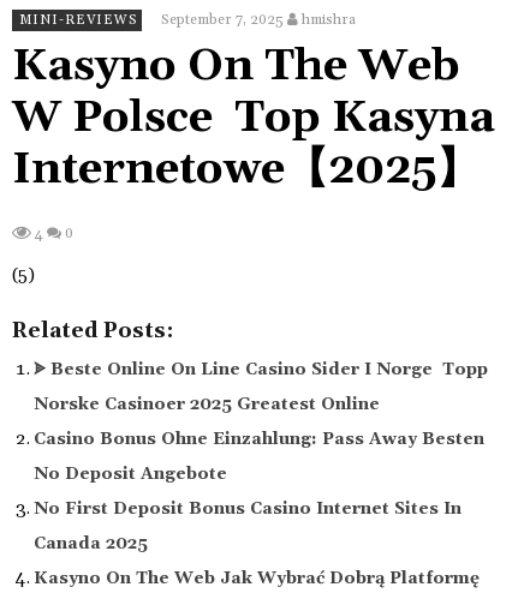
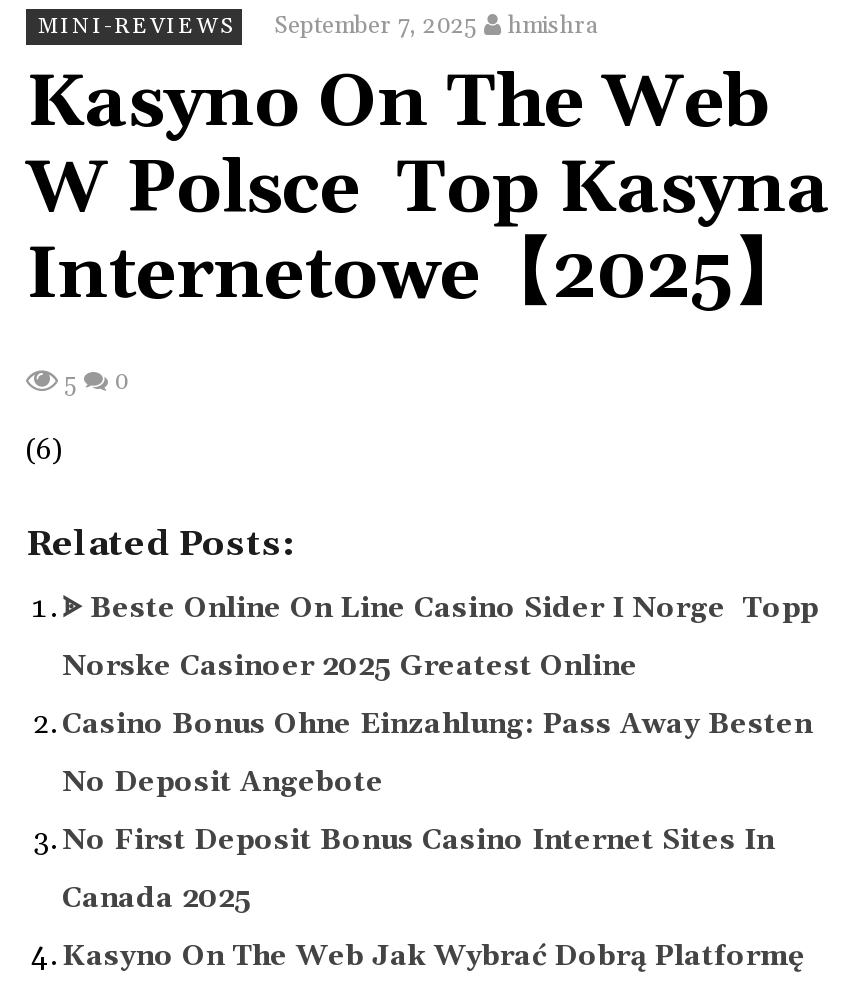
[35,224,73,244] 4 0 -> [64,367,128,399] 5 0
[12,264,35,286] (5) -> [26,433,64,469] (6)

